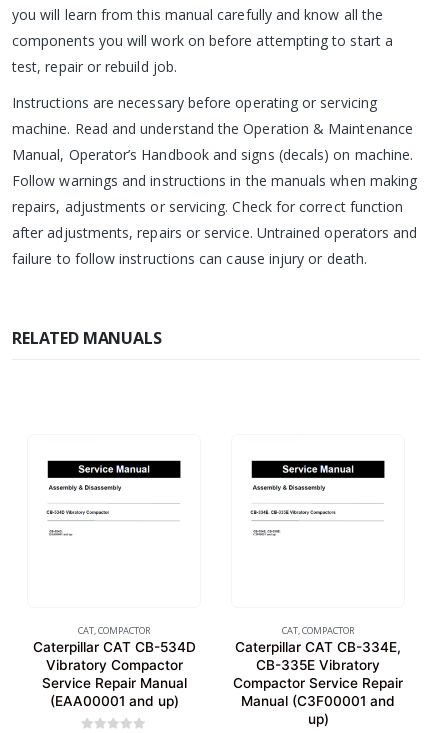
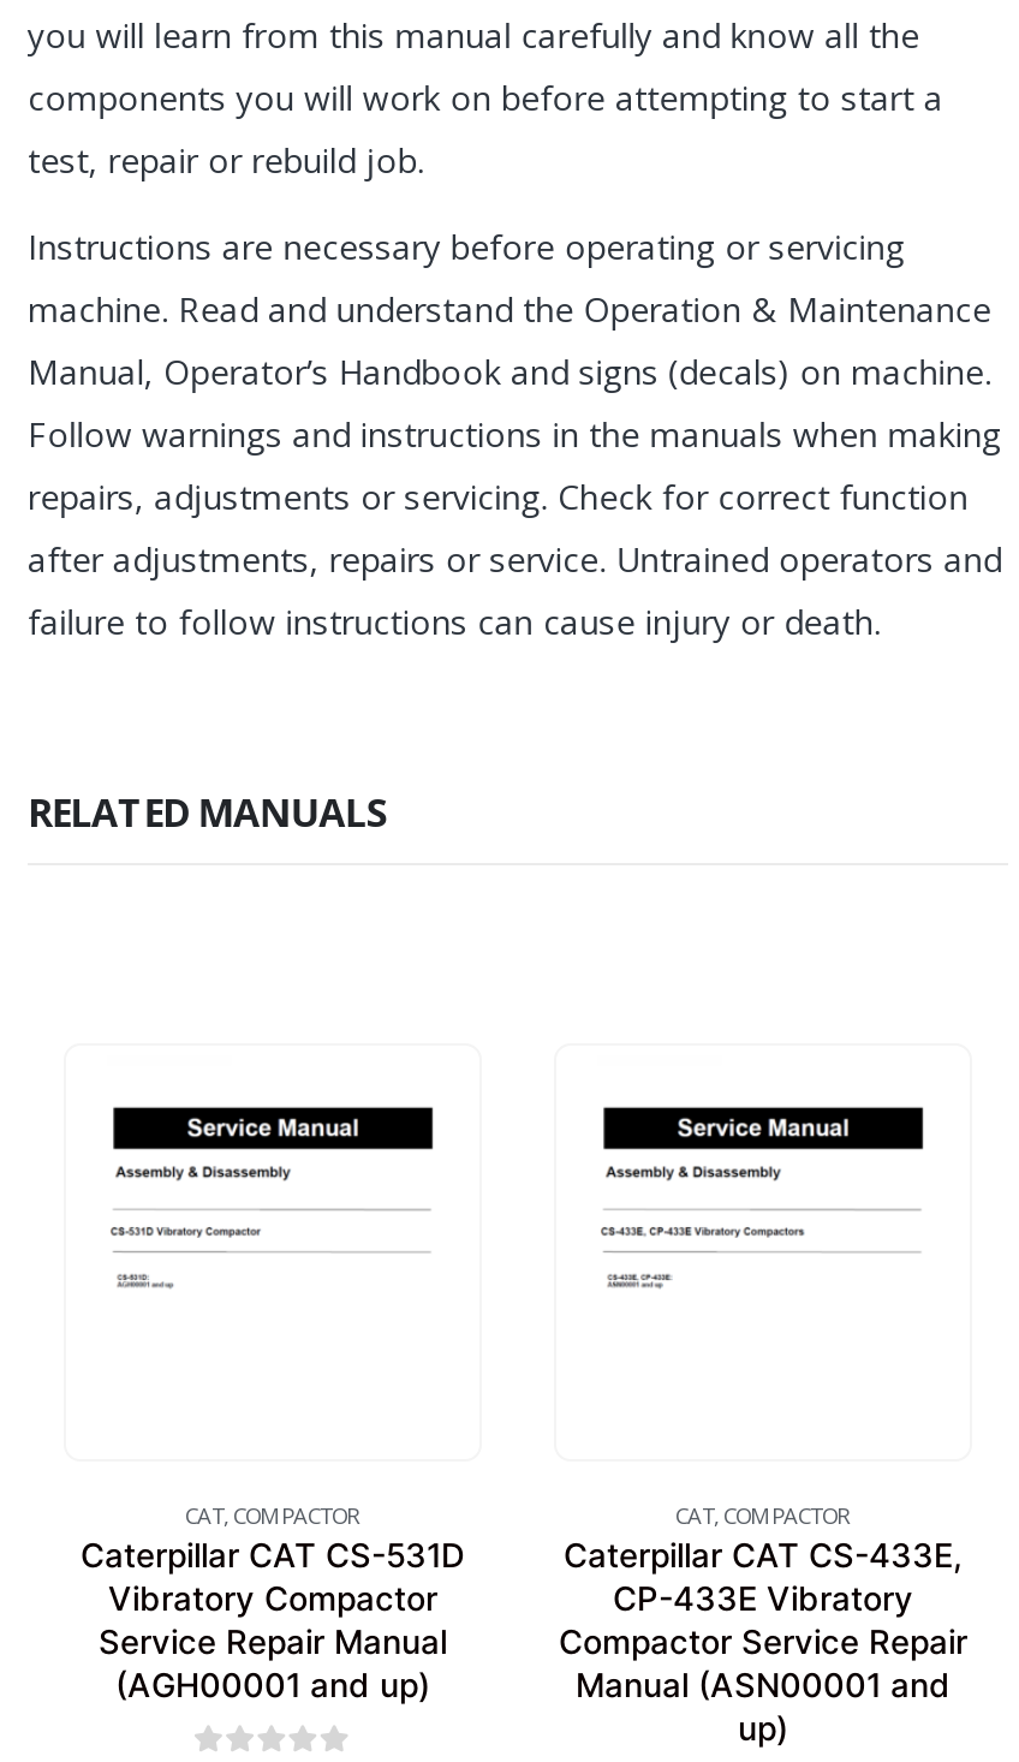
[32,639,195,655] Caterpillar CAT CB-534D -> [81,1537,465,1575] Caterpillar CAT CS-531D
[235,639,401,655] Caterpillar CAT CB-334E, -> [564,1537,963,1575] Caterpillar CAT CS-433E,
[256,657,380,673] CB-335E Vibratory -> [613,1580,913,1618] CP-433E Vibratory
[49,693,178,709] (EAA00001 and up) -> [115,1666,430,1705] (AGH00001 and up)
[241,693,395,709] Manual (C3F00001 and -> [576,1666,951,1705] Manual (ASN00001 and

